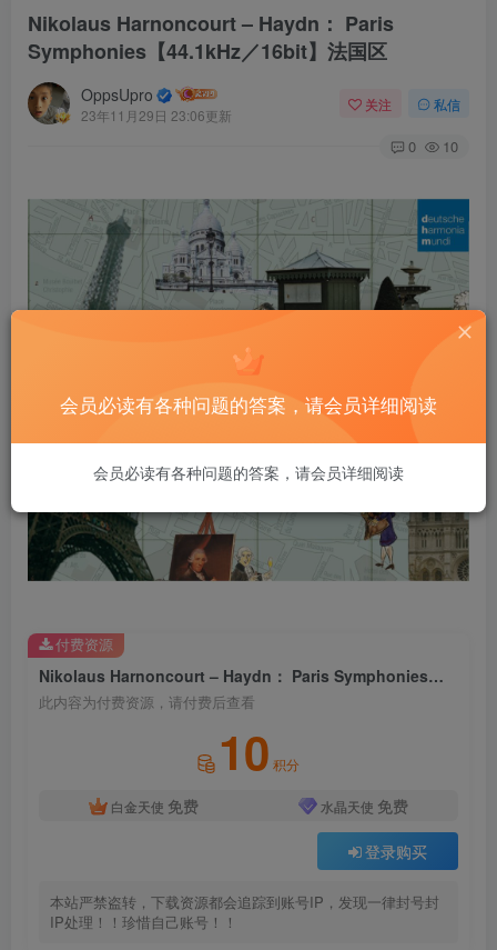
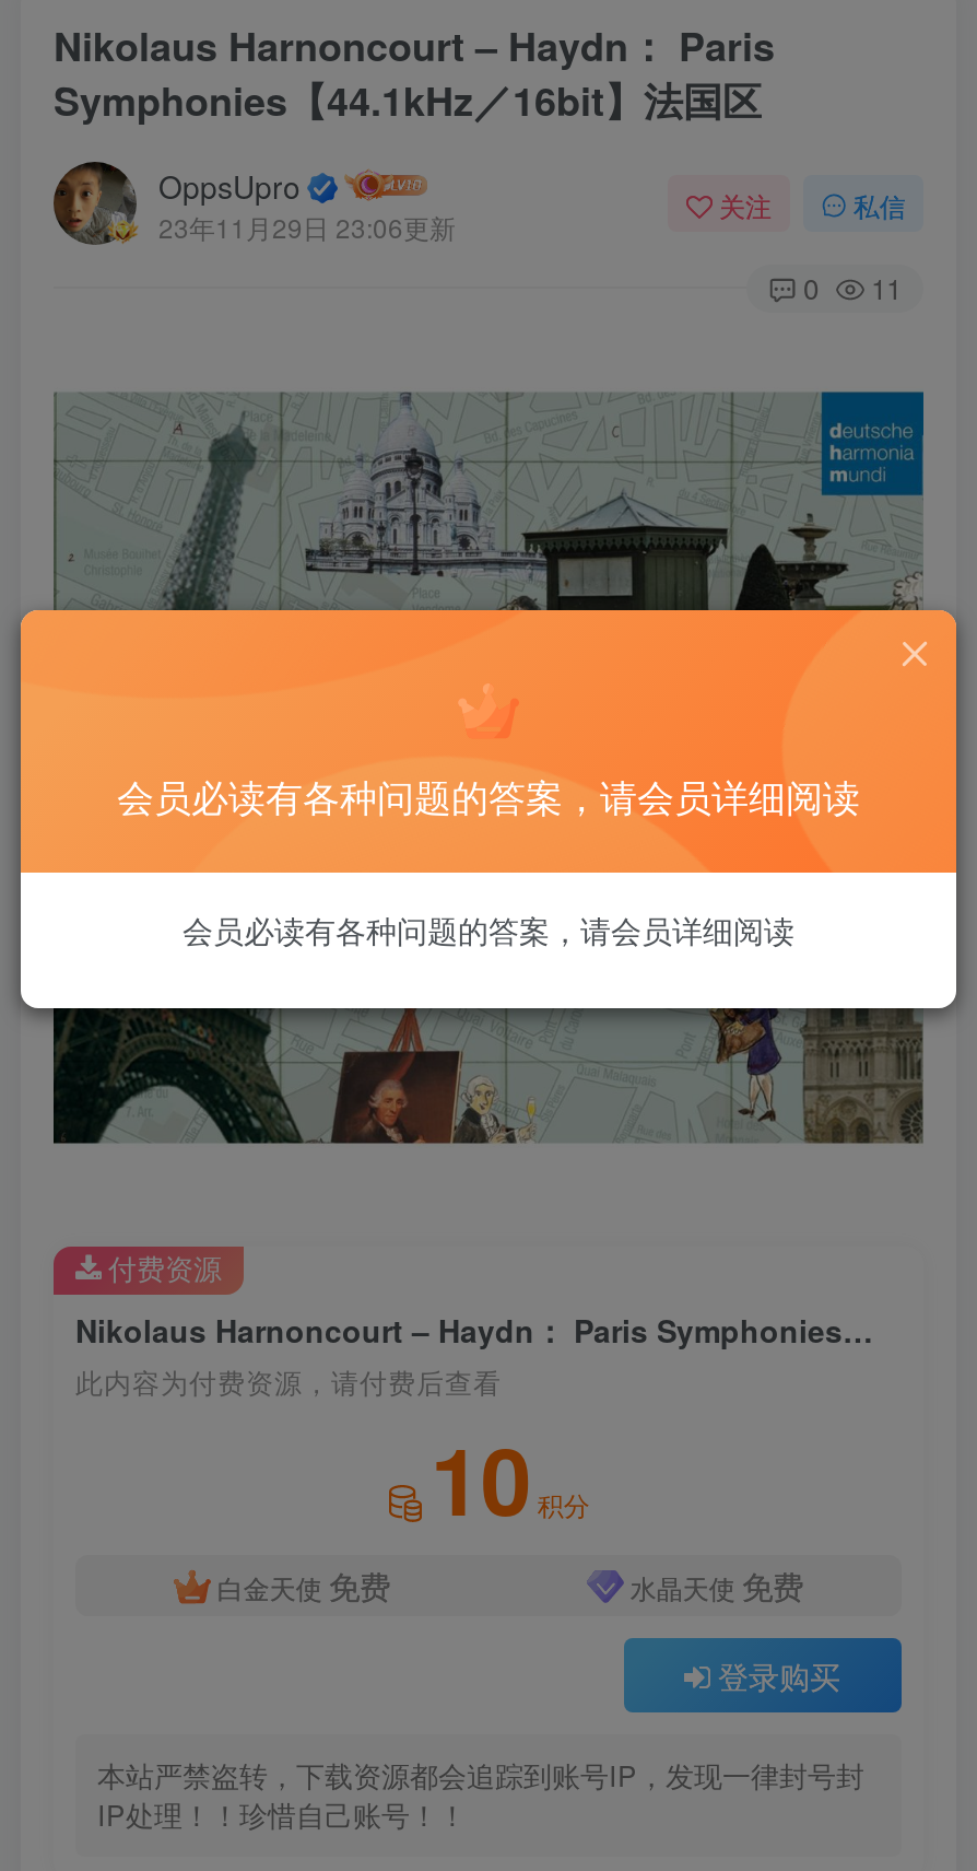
[408,136,458,157] 0 10 -> [803,267,902,308] 0 11

